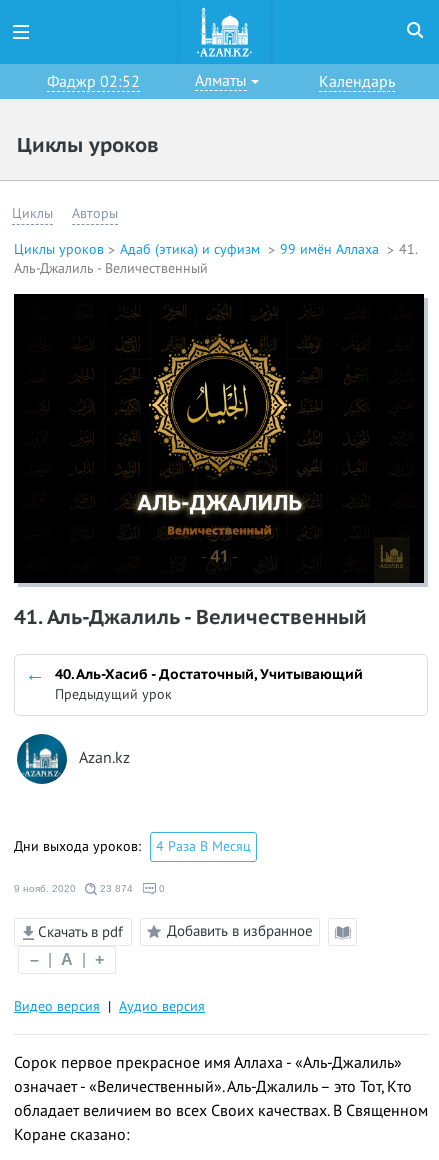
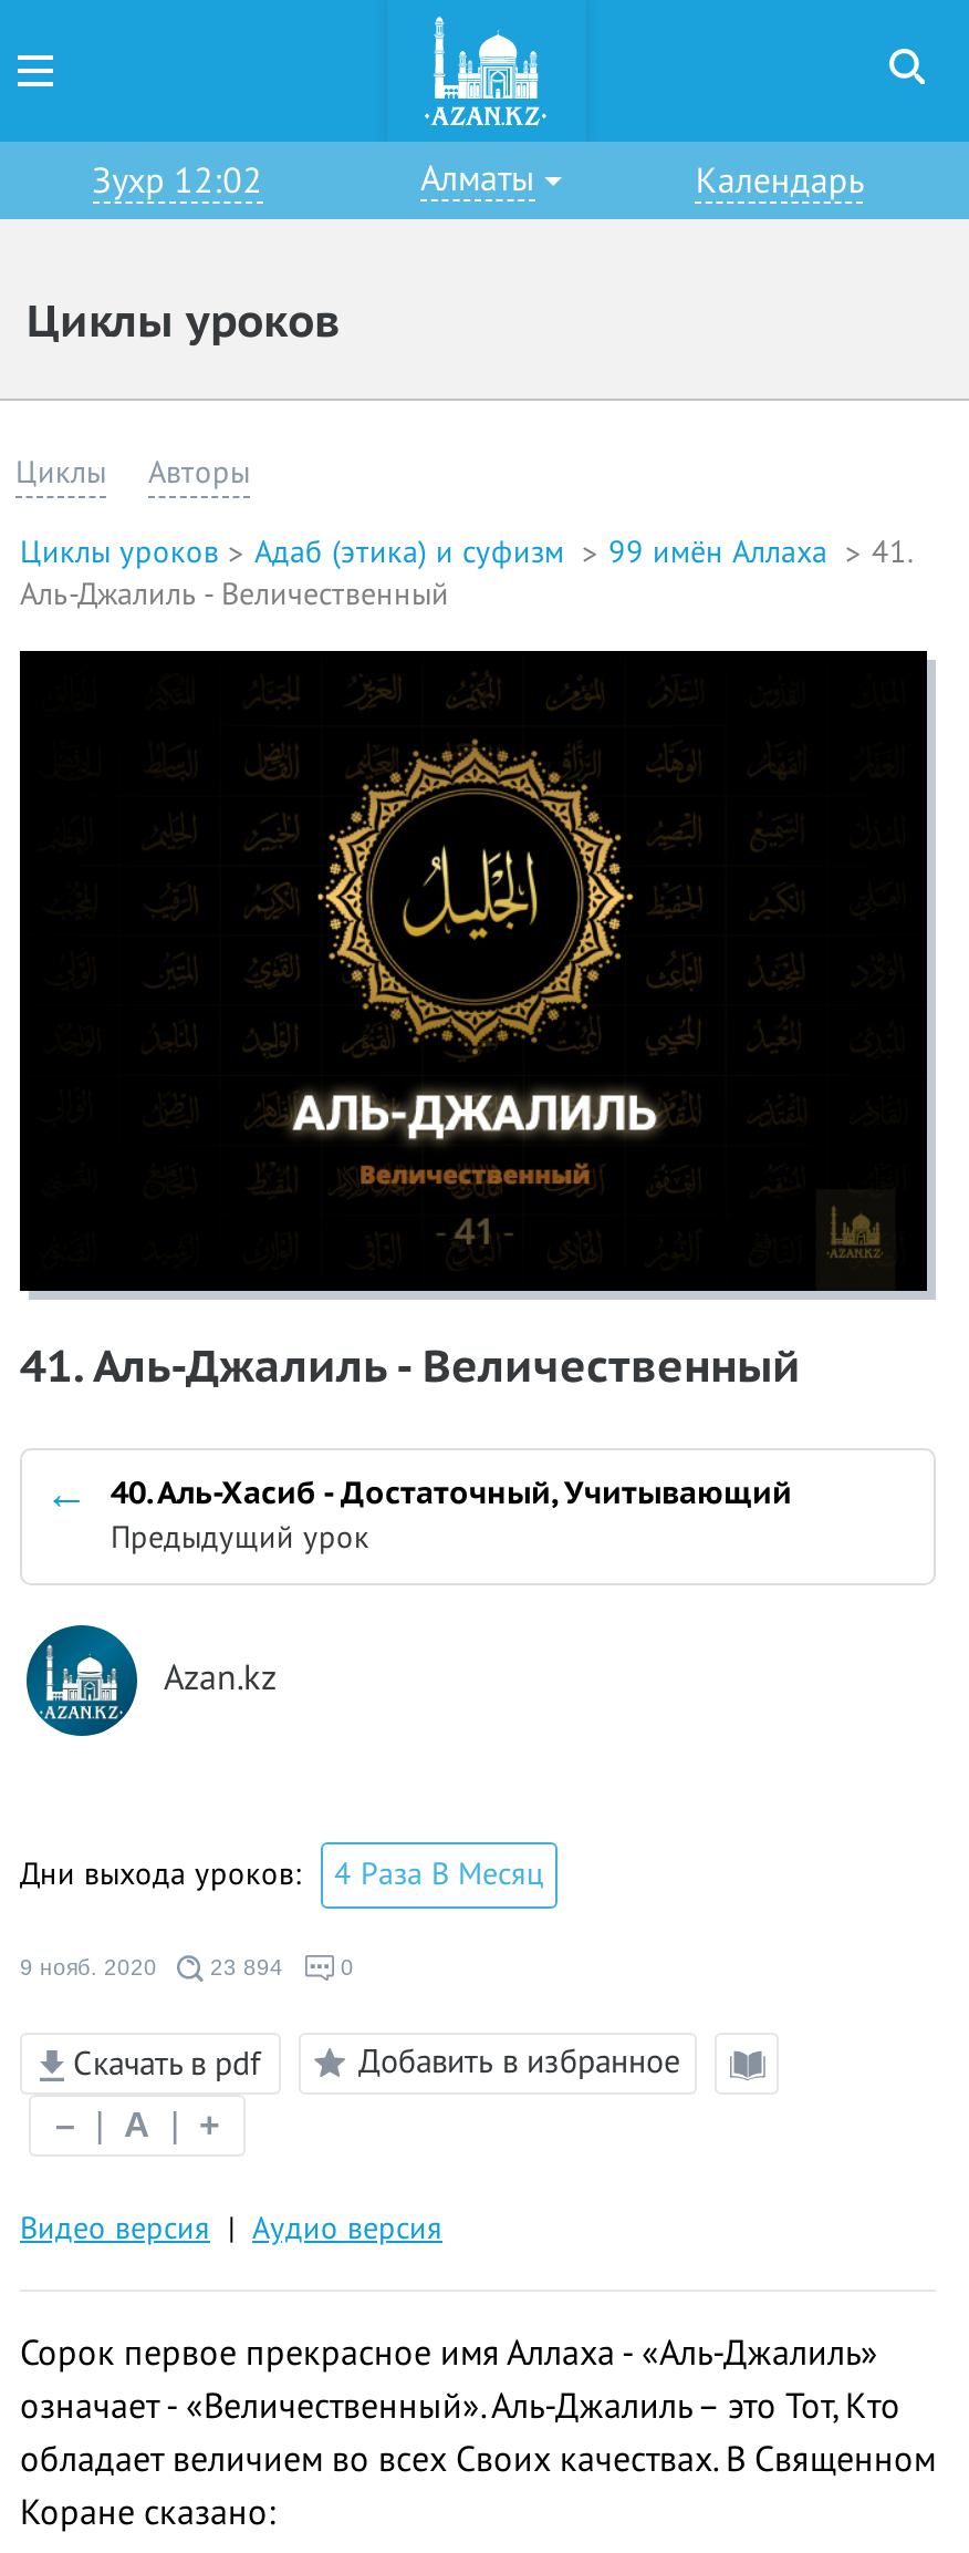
[47,73,140,91] Фаджр 02:52 -> [92,162,262,201] Зухр 12:02
[14,883,133,894] 9 нояб. 2020 23 874 -> [20,1956,283,1980] 9 нояб. 2020 23 894

